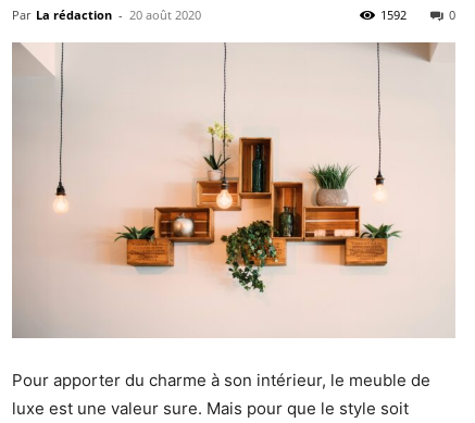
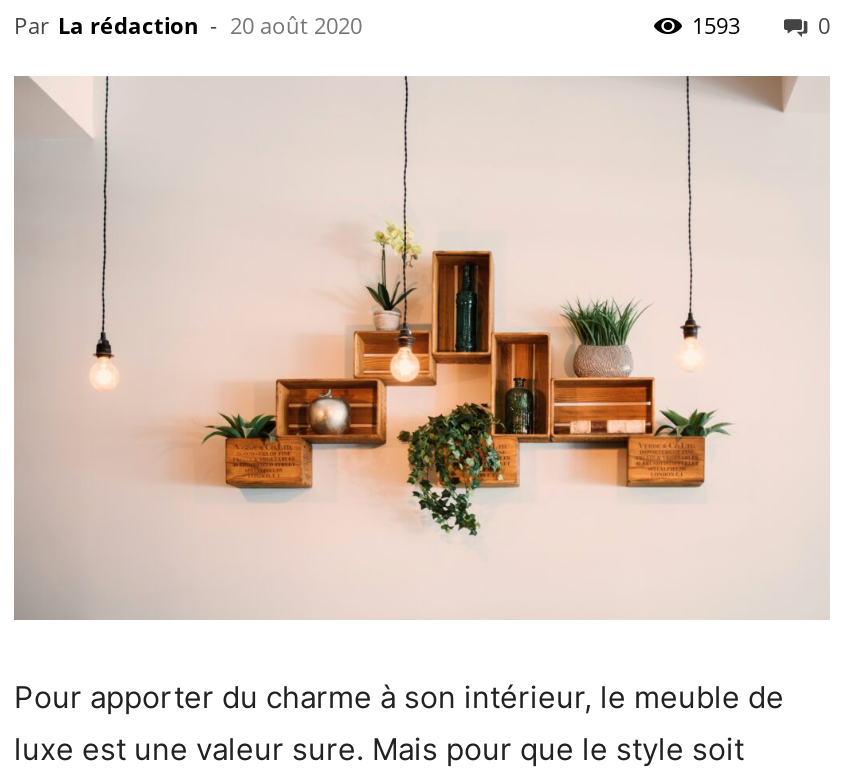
[380,7,407,23] 1592 -> [692,10,740,40] 1593

